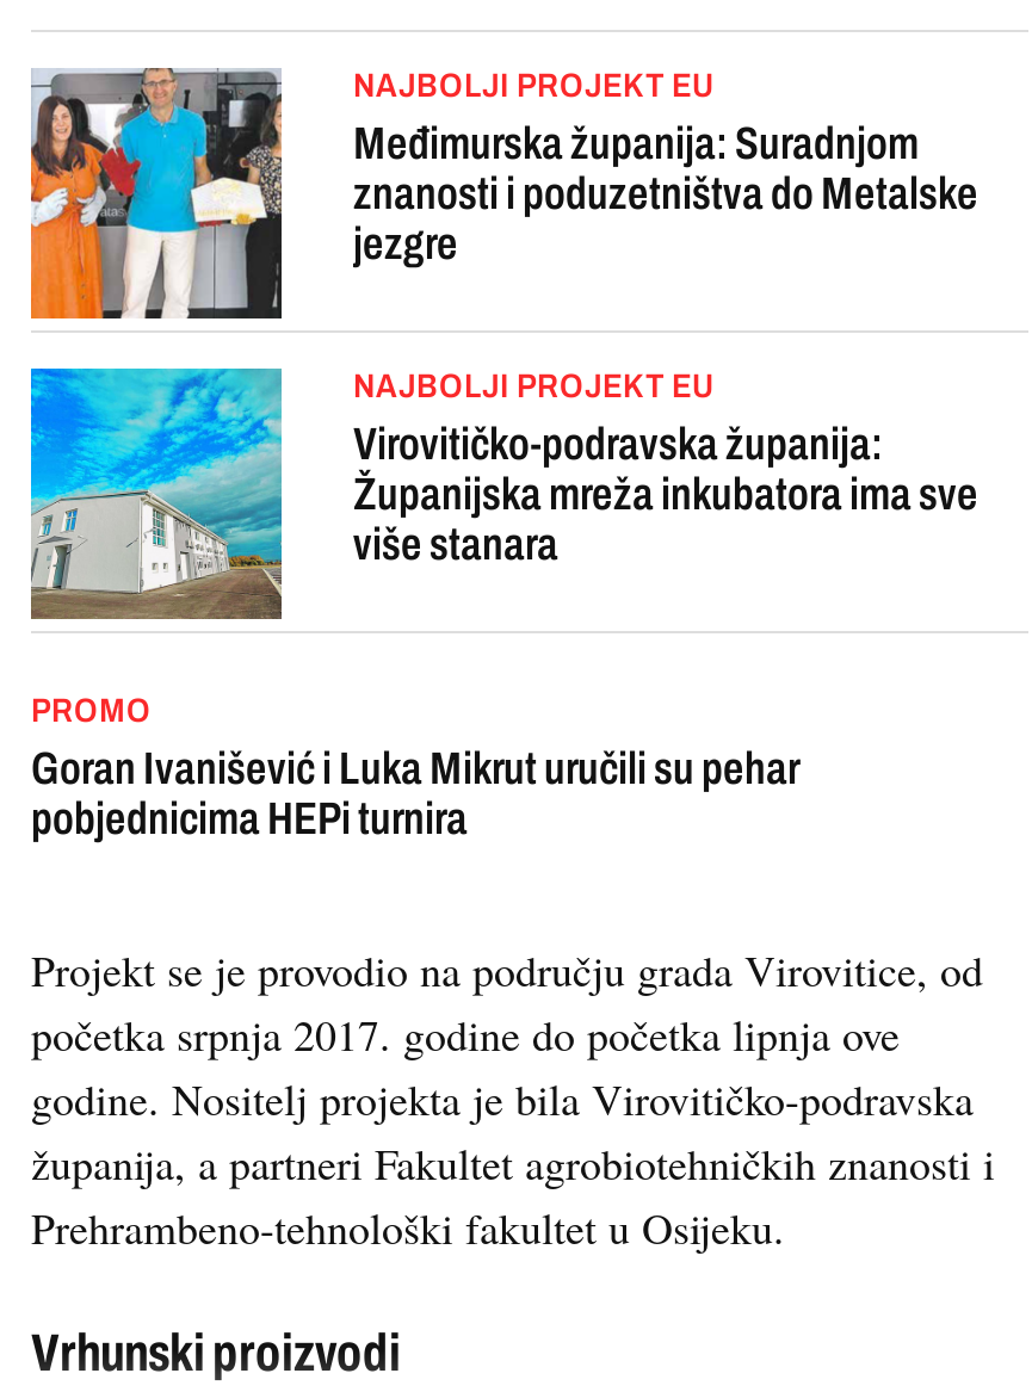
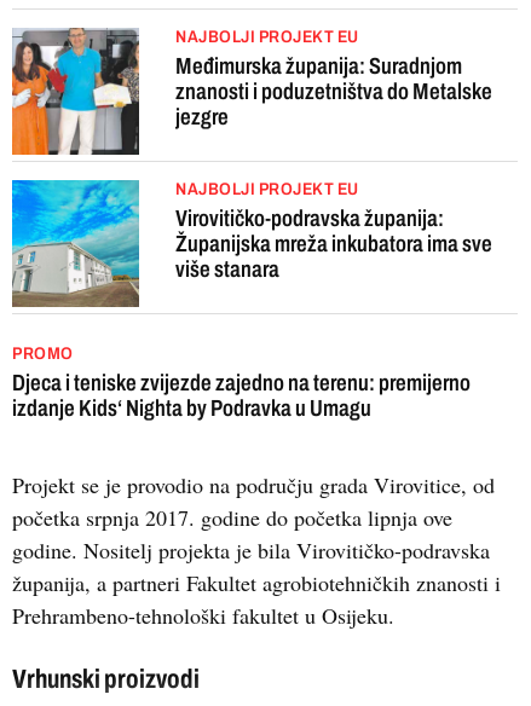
[31,743,799,843] Goran Ivanišević i Luka Mikrut uručili su pehar | pobjednicima HEPi turnira -> [12,370,471,421] Djeca i teniske zvijezde zajedno na terenu: premijerno | izdanje Kids‘ Nighta by Podravka u Umagu

